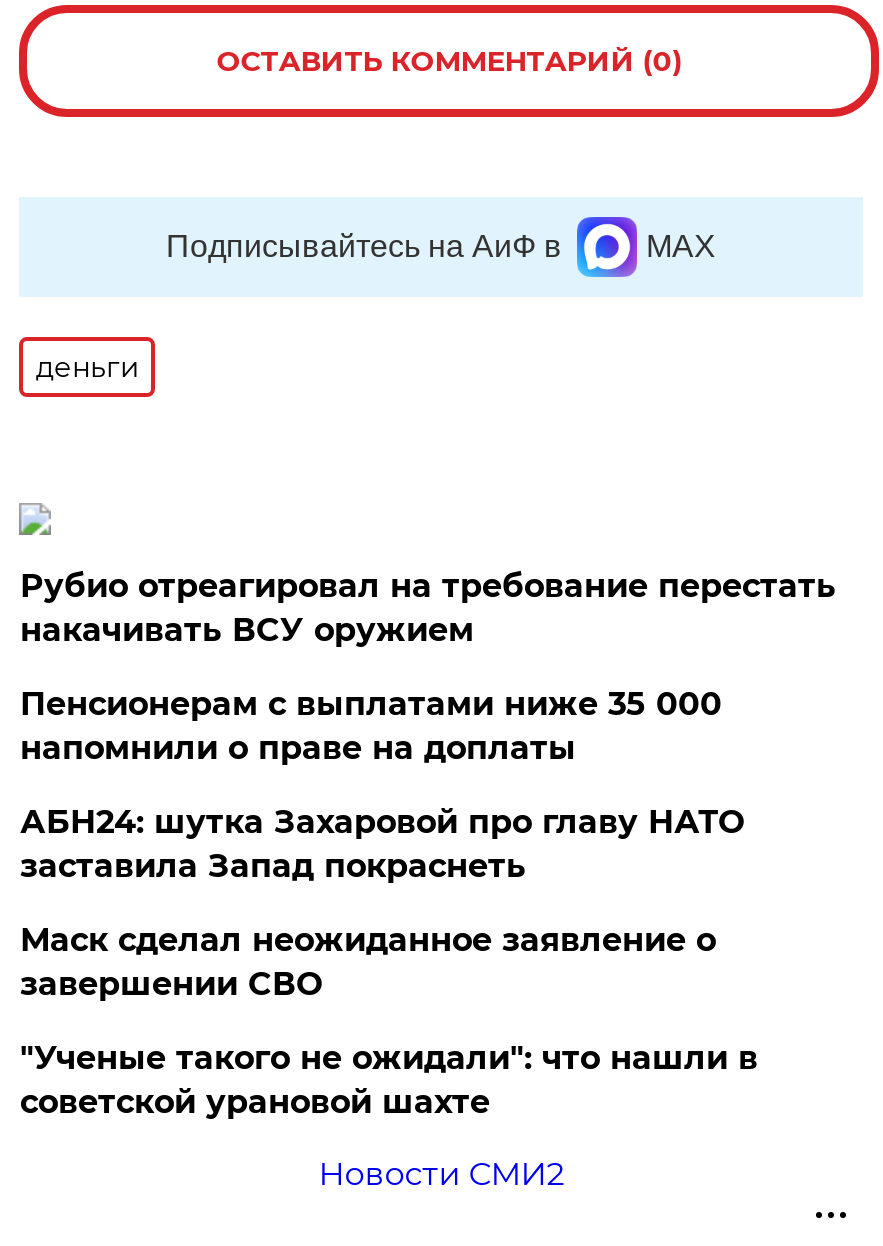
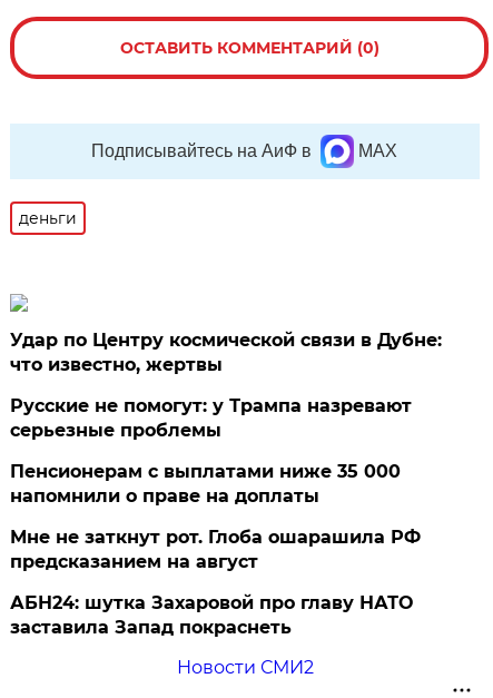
[20,567,836,649] Рубио отреагировал на требование перестать | накачивать ВСУ оружием -> [10,330,442,441] Удар по Центру космической связи в Дубне: | что известно, жертвы | Русские не помогут: у Трампа назревают | серьезные проблемы
moved [20,685,722,767] -> [10,461,401,507]: Пенсионерам с выплатами ниже 35 000 | напомнили о праве на доплаты
none -> [10,527,421,572] Мне не заткнут рот. Глоба ошарашила РФ | предсказанием на август
moved [20,803,744,885] -> [10,592,413,638]: АБН24: шутка Захаровой про главу НАТО | заставила Запад покраснеть
[20,921,758,1121] Маск сделал неожиданное заявление о | завершении СВО | "Ученые такого не ожидали": что нашли в | советской урановой шахте -> none

